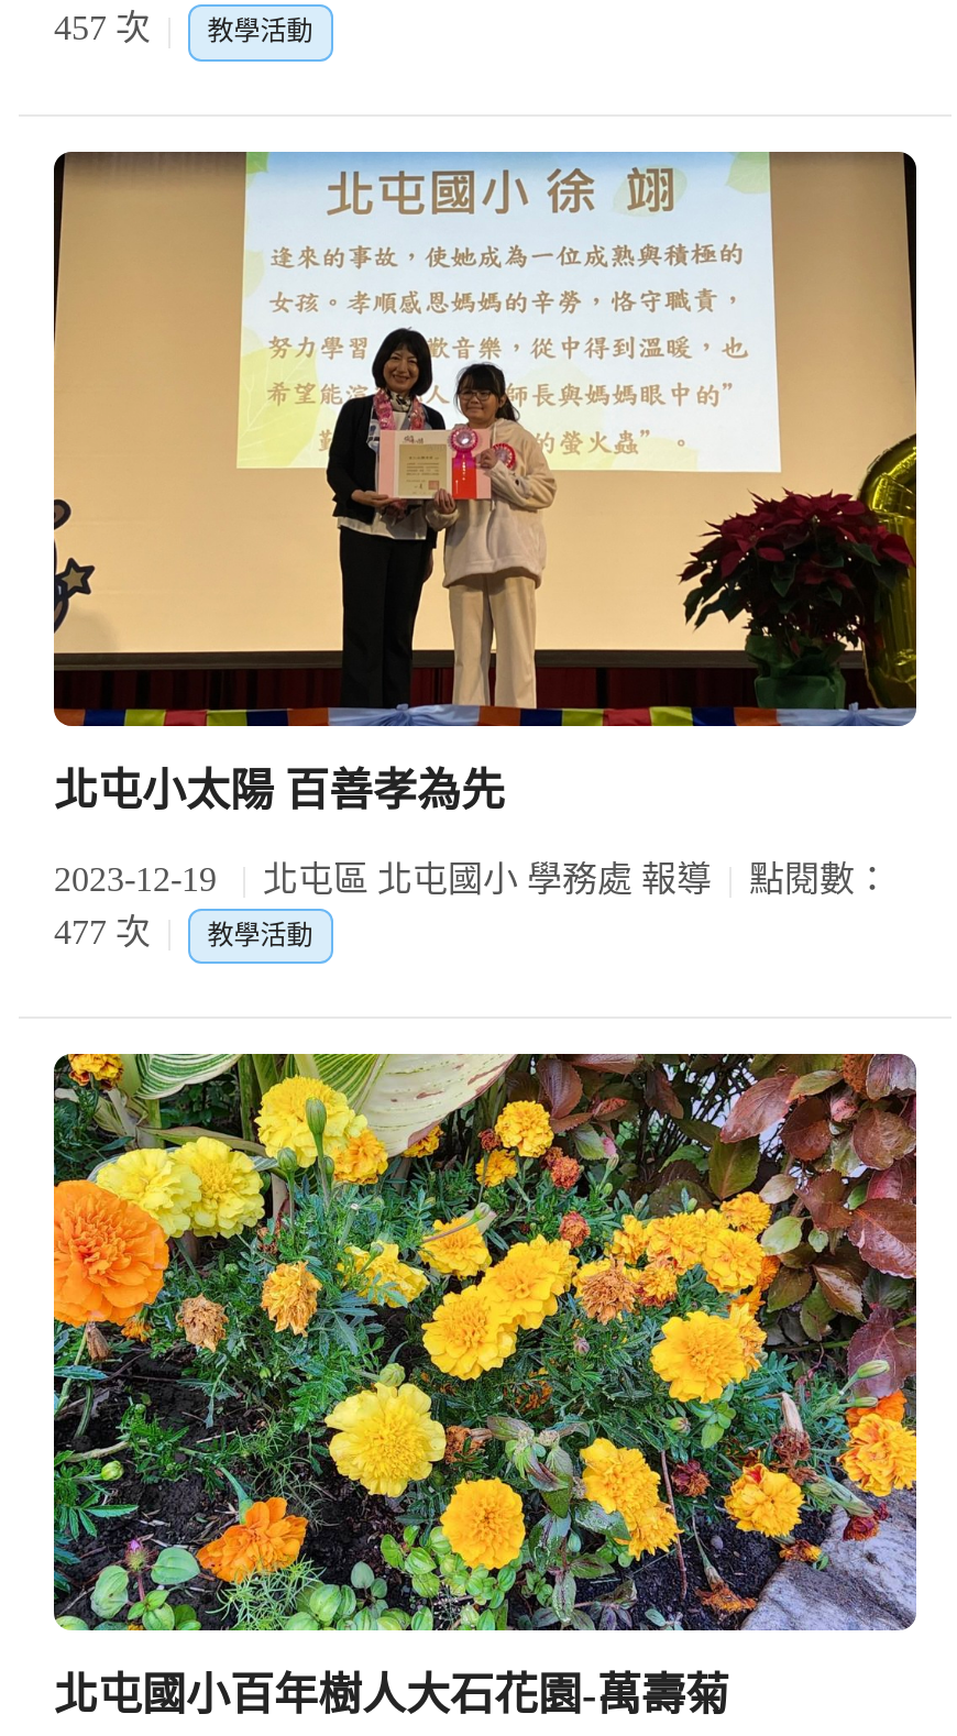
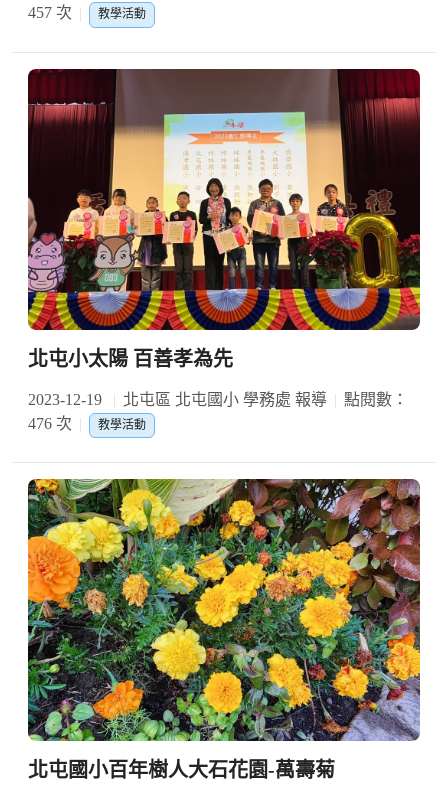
[52,150,919,728] [image] -> [27,68,421,331] [image]
[54,913,313,951] 477 次 教學活動 -> [28,415,146,432] 476 次 教學活動

